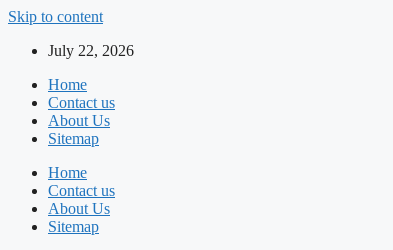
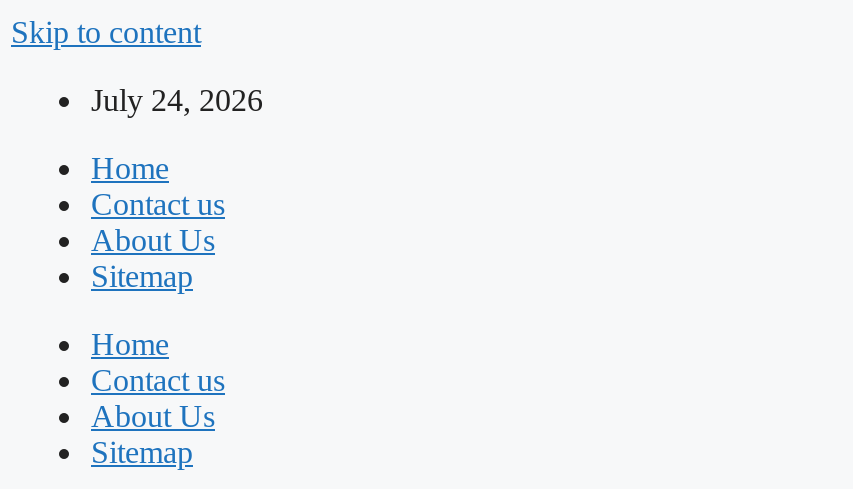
[48,42,134,59] July 22, 2026 -> [91,83,263,117] July 24, 2026

